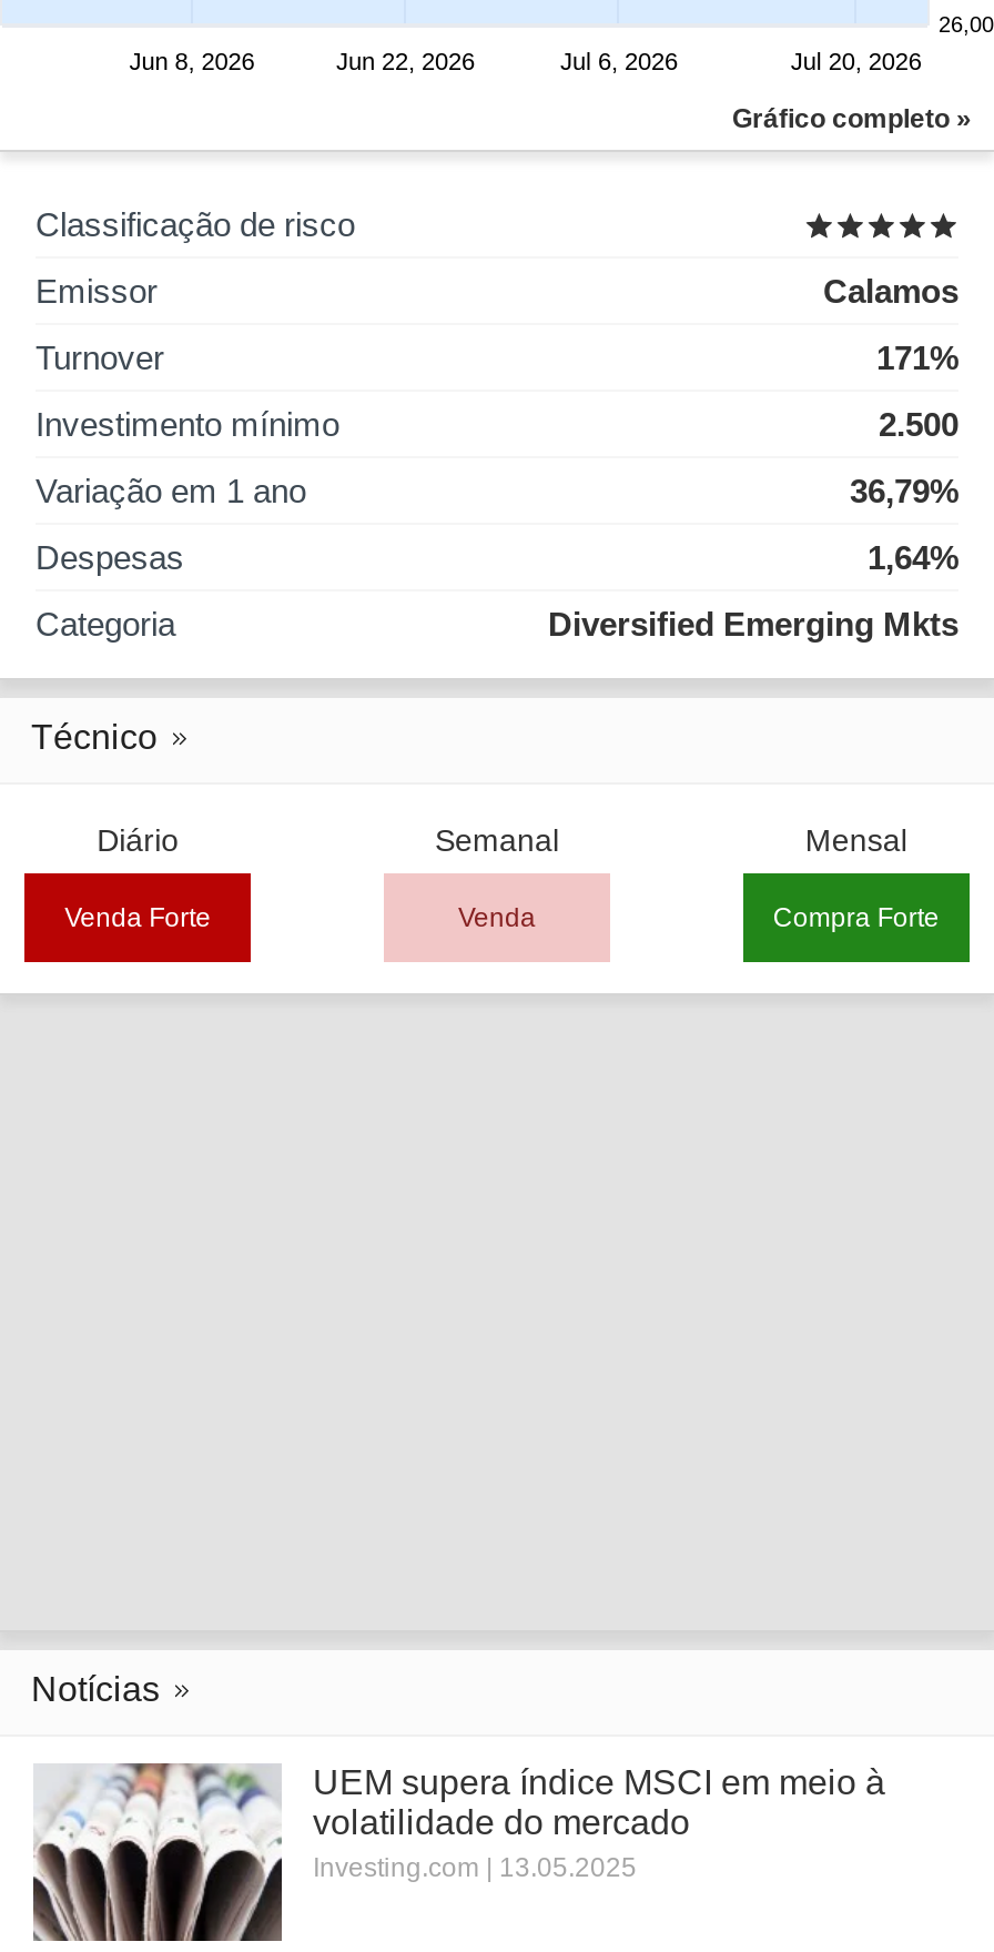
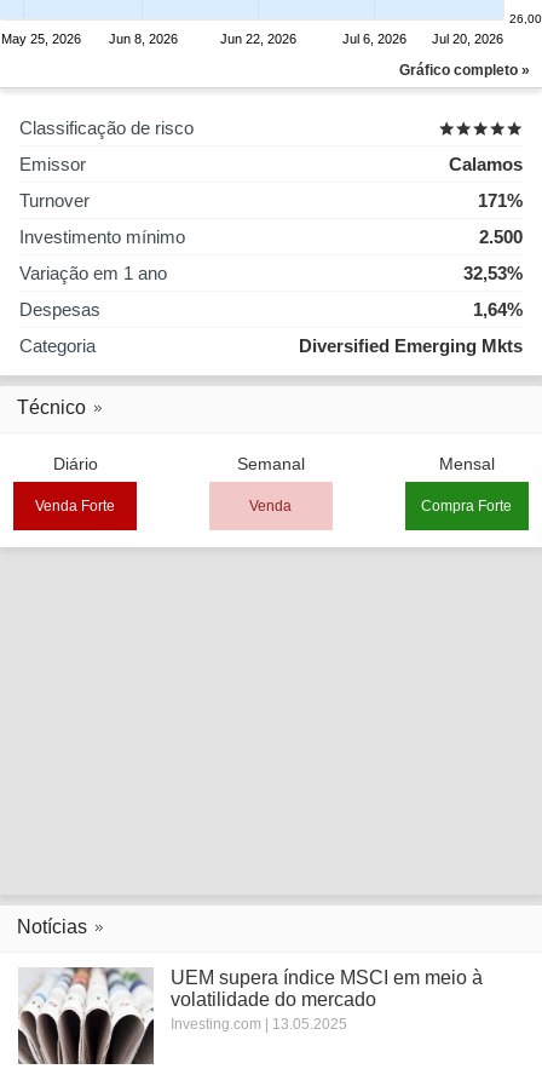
none -> [1,32,81,46] May 25, 2026
[850,472,958,510] 36,79% -> [463,263,523,283] 32,53%

